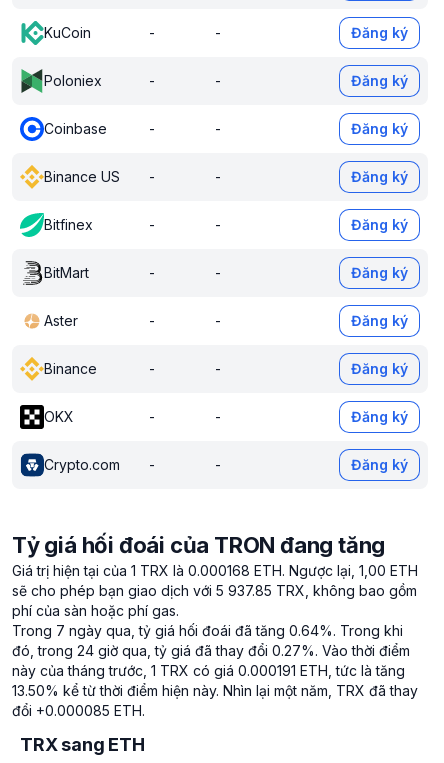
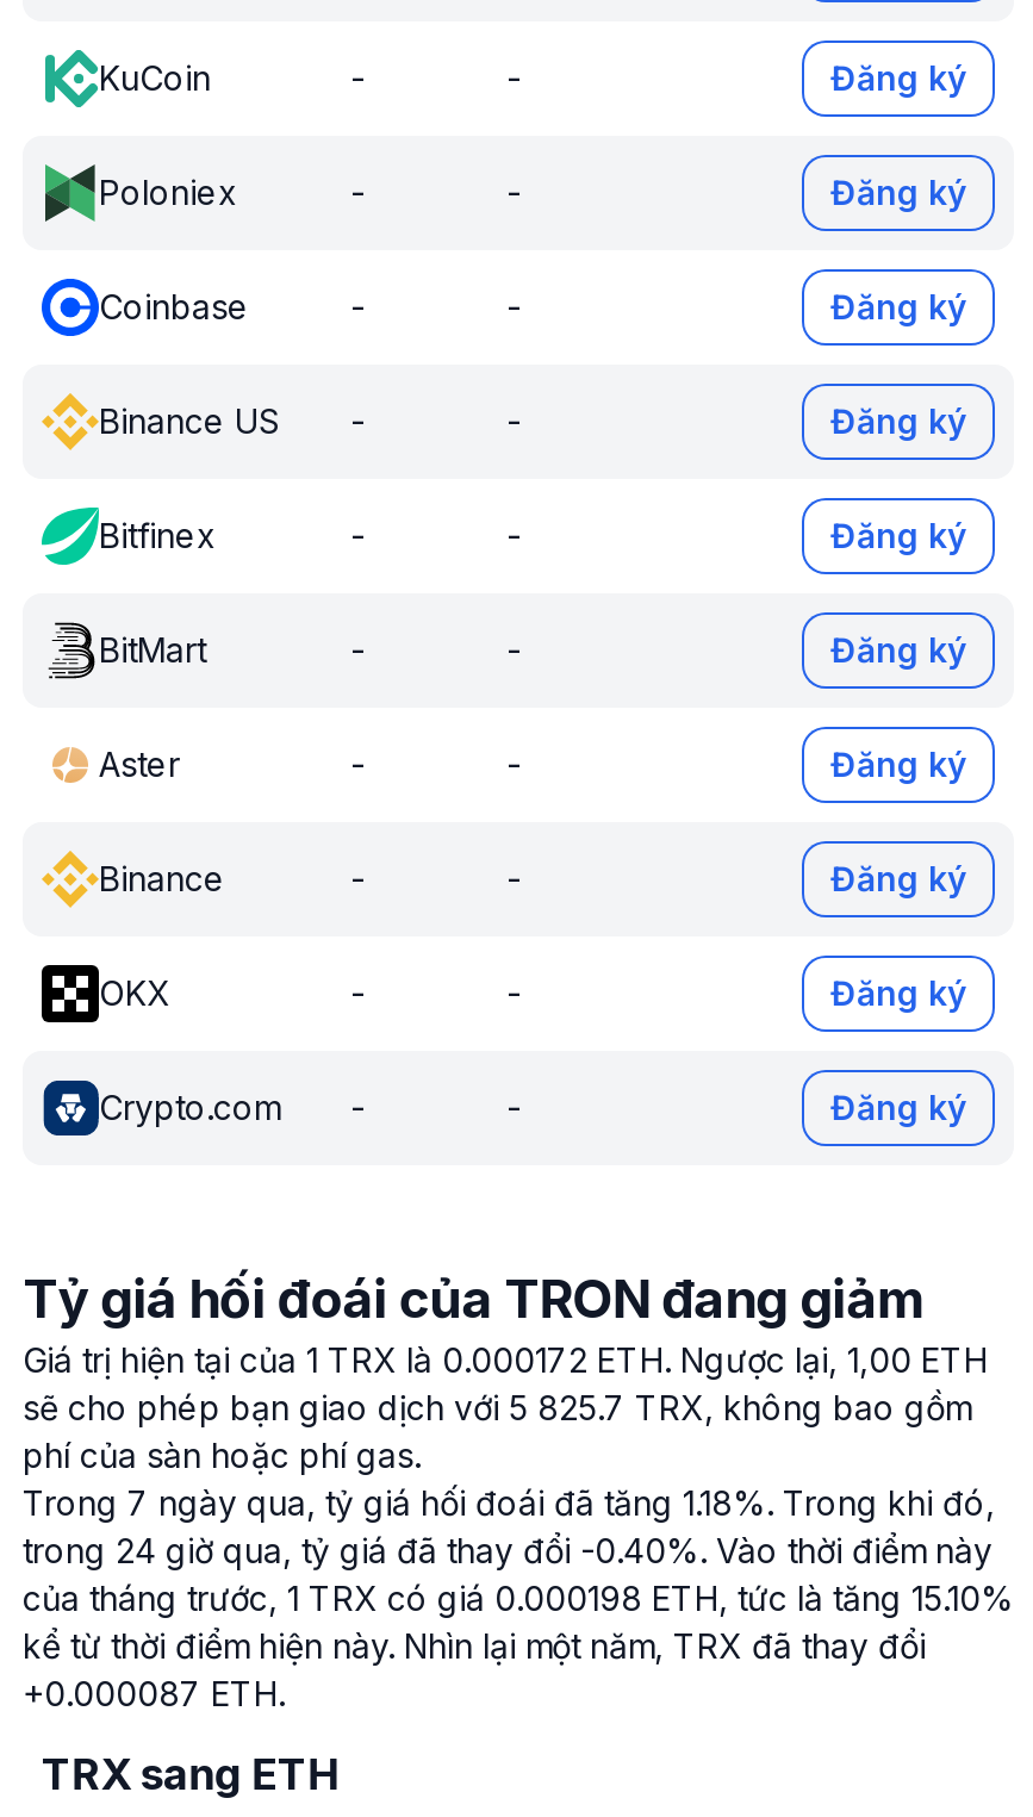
[12,532,385,558] Tỷ giá hối đoái của TRON đang tăng -> [23,1268,924,1330] Tỷ giá hối đoái của TRON đang giảm
[12,562,418,579] Giá trị hiện tại của 1 TRX là 0.000168 ETH. Ngược lại, 1,00 ETH -> [23,1339,988,1380] Giá trị hiện tại của 1 TRX là 0.000172 ETH. Ngược lại, 1,00 ETH
[12,582,417,599] sẽ cho phép bạn giao dịch với 5 937.85 TRX, không bao gồm -> [23,1387,971,1427] sẽ cho phép bạn giao dịch với 5 825.7 TRX, không bao gồm
[12,622,418,719] Trong 7 ngày qua, tỷ giá hối đoái đã tăng 0.64%. Trong khi | đó, trong 24 giờ qua, tỷ giá đã thay đổi 0.27%. Vào thời điểm | này của tháng trước, 1 TRX có giá 0.000191 ETH, tức là tăng | 13.50% kể từ thời điểm hiện này. Nhìn lại một năm, TRX đã thay | đổi +0.000085 ETH. -> [23,1482,1014,1713] Trong 7 ngày qua, tỷ giá hối đoái đã tăng 1.18%. Trong khi đó, | trong 24 giờ qua, tỷ giá đã thay đổi -0.40%. Vào thời điểm này | của tháng trước, 1 TRX có giá 0.000198 ETH, tức là tăng 15.10% | kể từ thời điểm hiện này. Nhìn lại một năm, TRX đã thay đổi | +0.000087 ETH.

